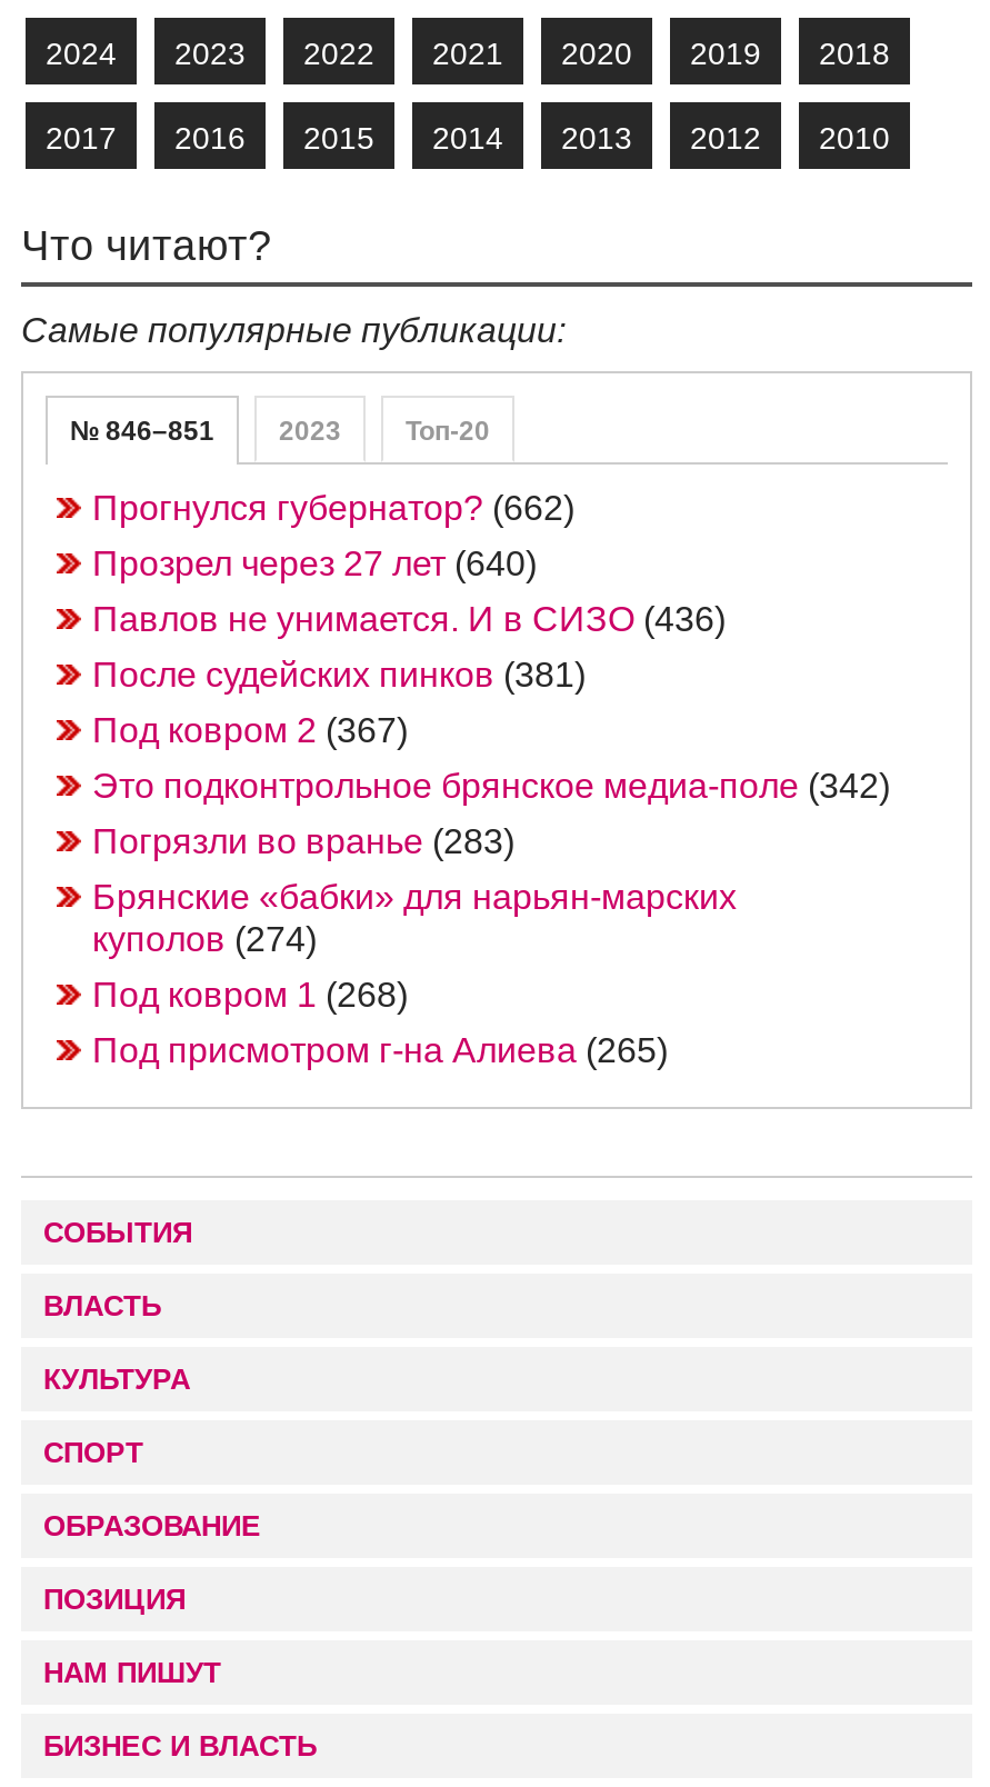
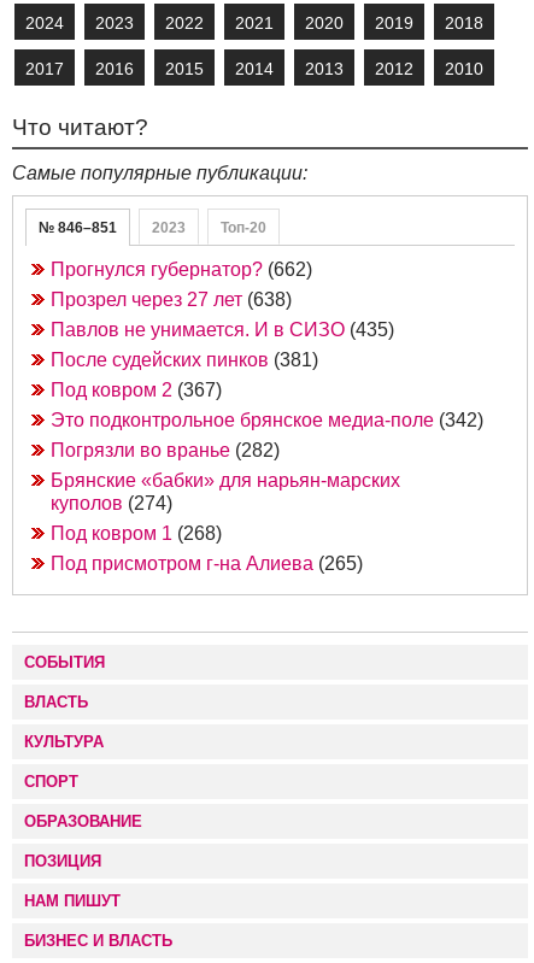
[92,543,537,581] Прозрел через 27 лет (640) -> [51,289,292,309] Прозрел через 27 лет (638)
[92,599,726,637] Павлов не унимается. И в СИЗО (436) -> [51,319,394,339] Павлов не унимается. И в СИЗО (435)
[92,821,514,859] Погрязли во вранье (283) -> [51,439,280,460] Погрязли во вранье (282)

